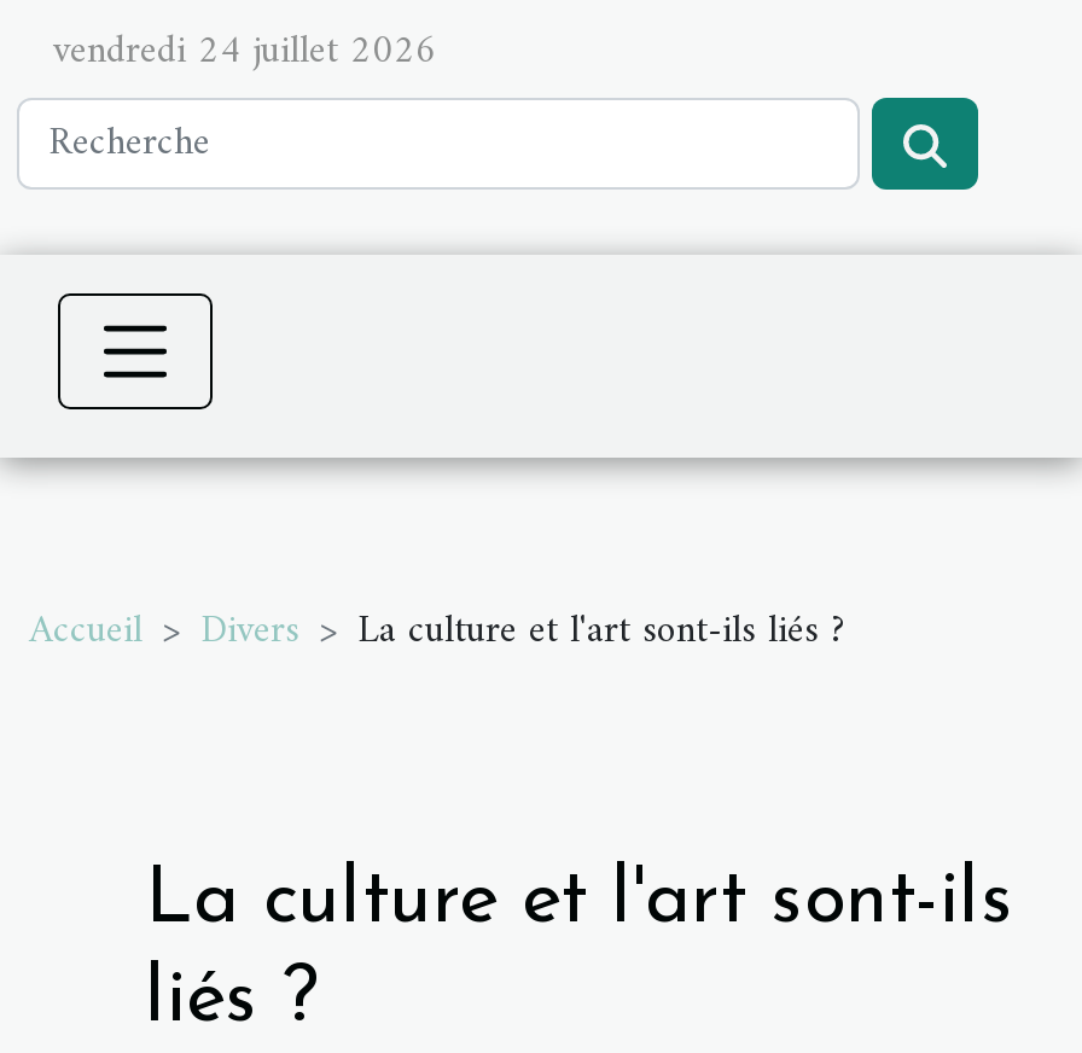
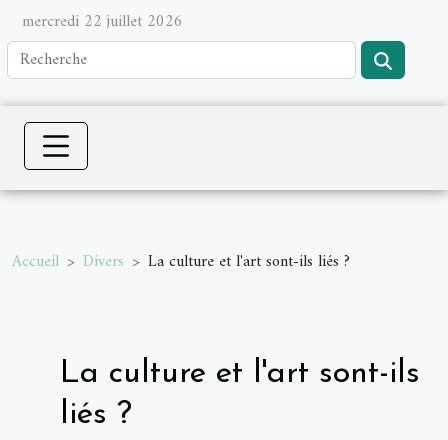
[53,18,437,86] vendredi 24 juillet 2026 -> [22,8,183,36] mercredi 22 juillet 2026

